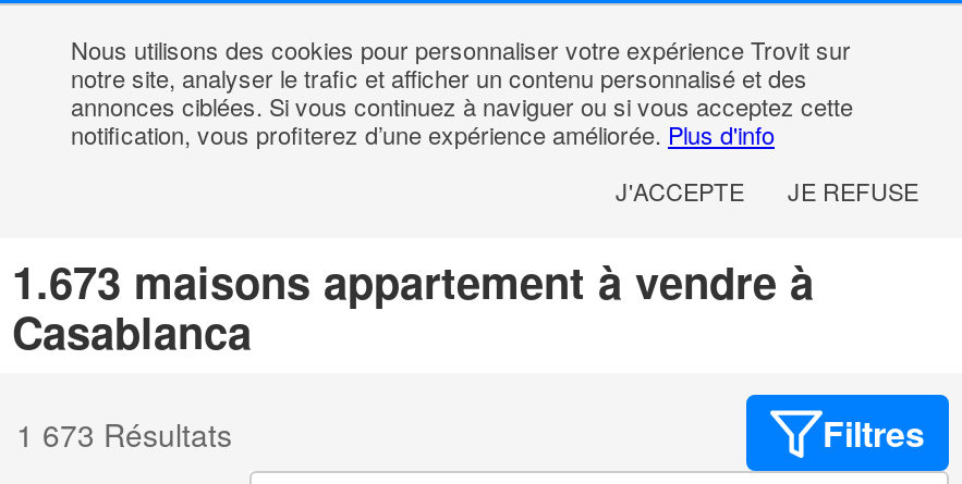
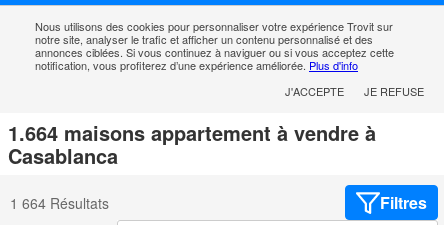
[12,250,814,313] 1.673 maisons appartement à vendre à -> [8,118,376,147] 1.664 maisons appartement à vendre à
[16,412,232,456] 1 673 Résultats -> [10,193,109,213] 1 664 Résultats

